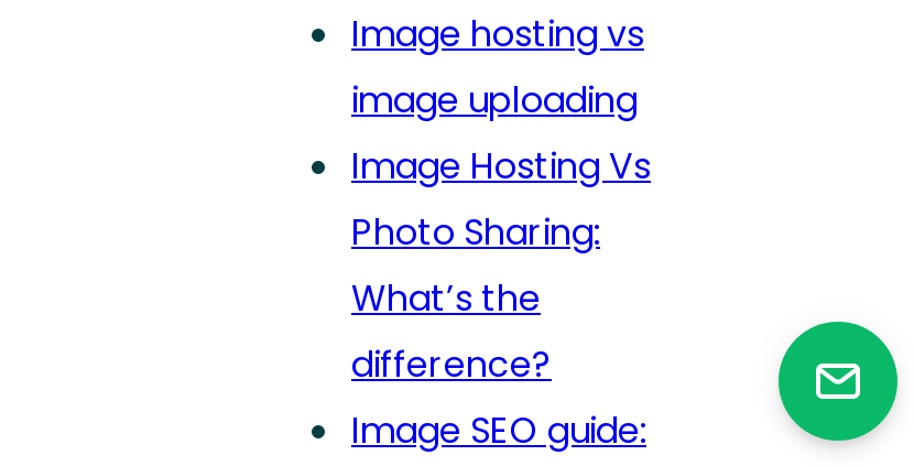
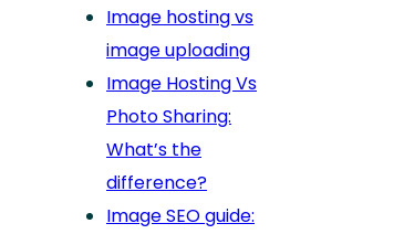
[776,319,900,445] [image] -> none

